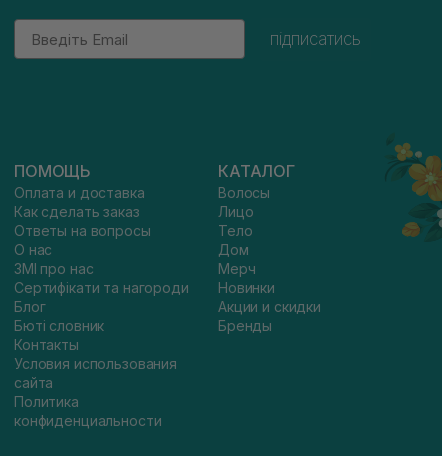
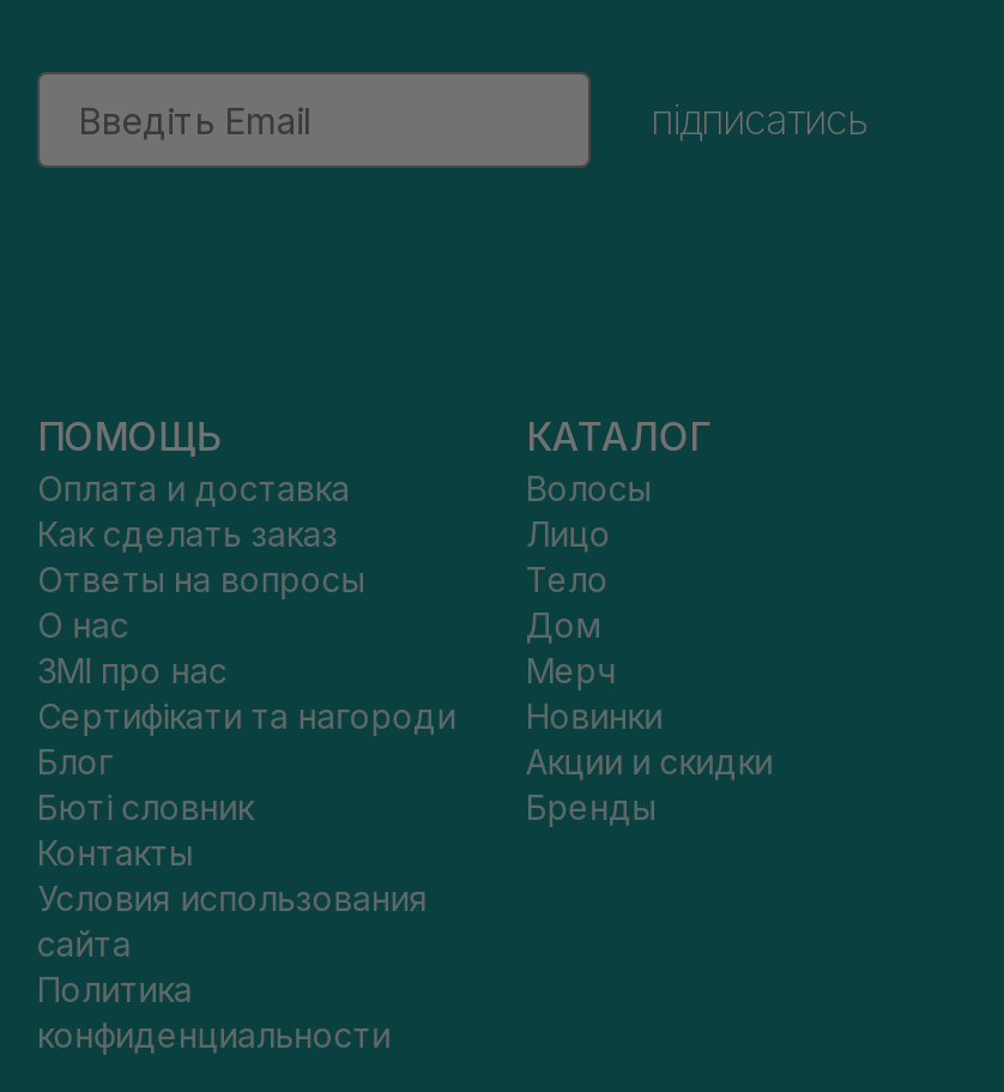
[387,139,439,241] [image] -> none

